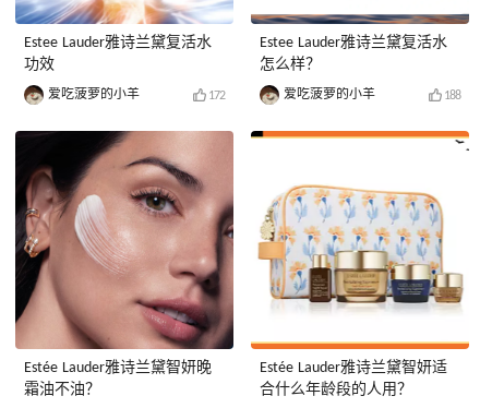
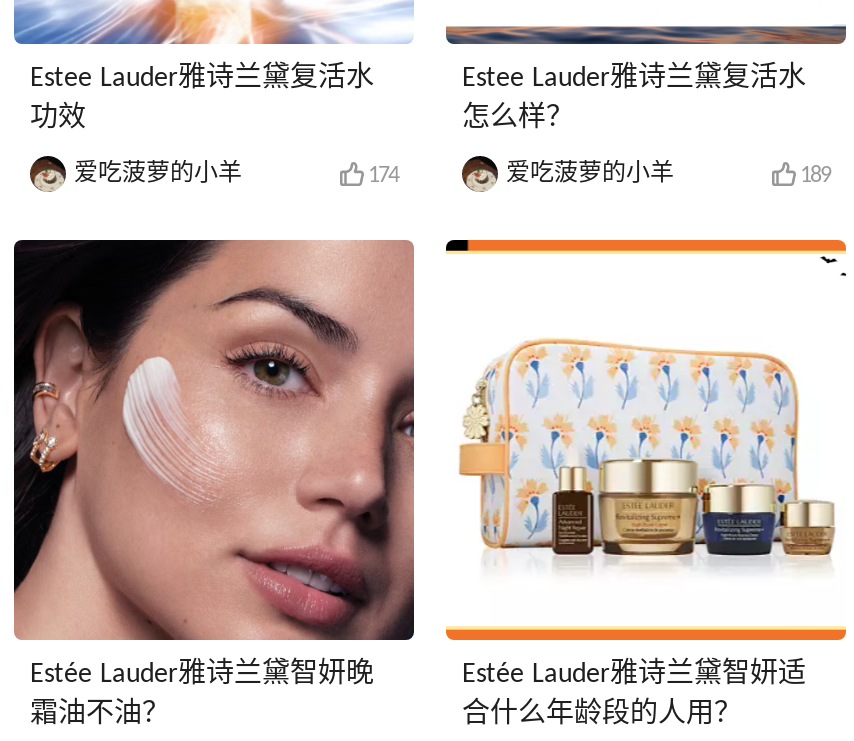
[208,89,225,103] 172 -> [368,164,398,188] 174
[444,89,460,103] 188 -> [800,164,830,188] 189

